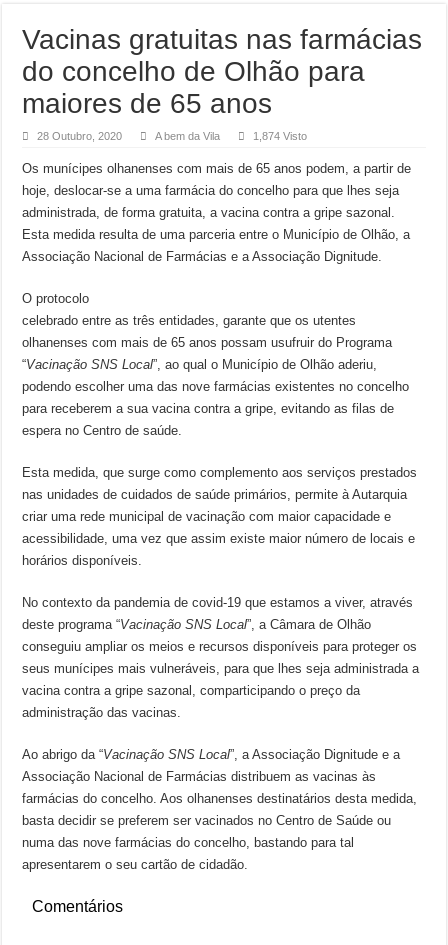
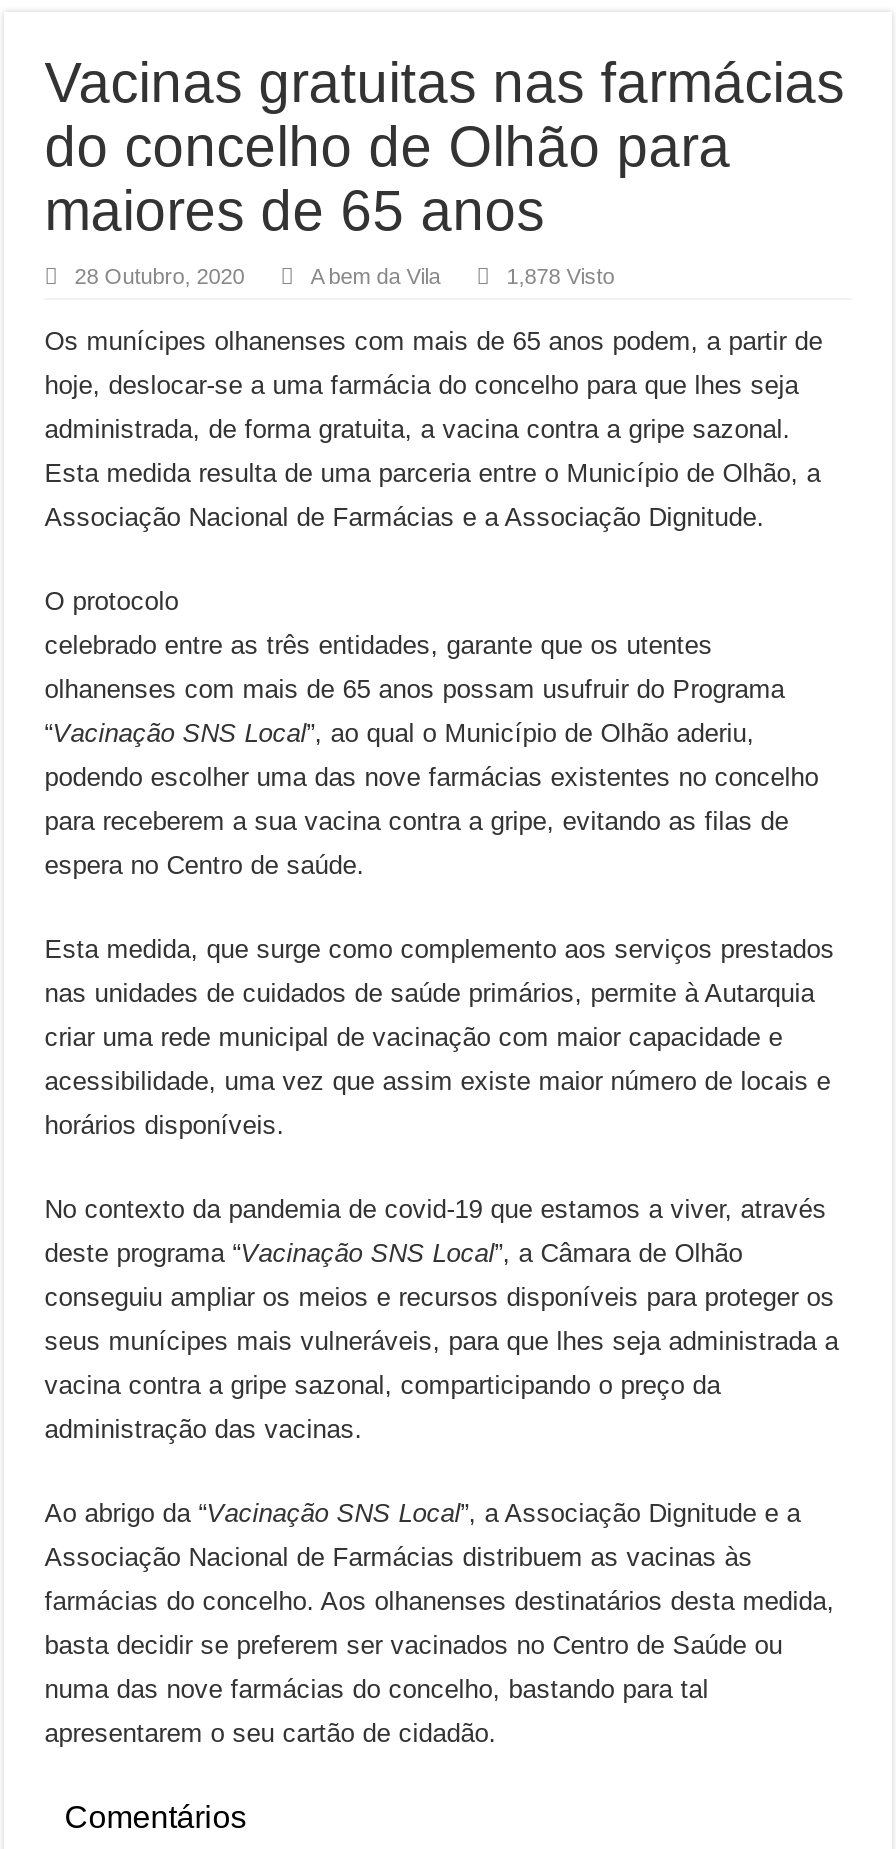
[253,130,307,142] 1,874 Visto -> [506,264,614,288] 1,878 Visto

